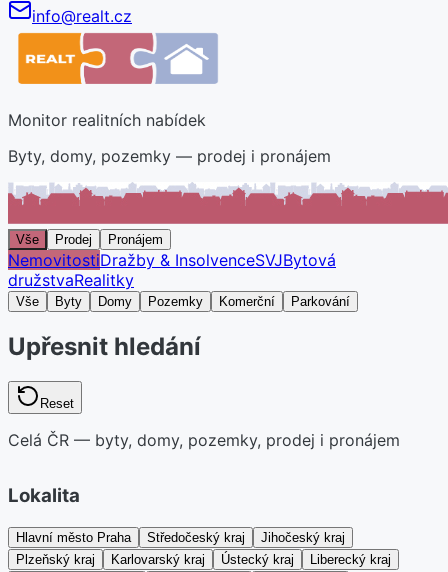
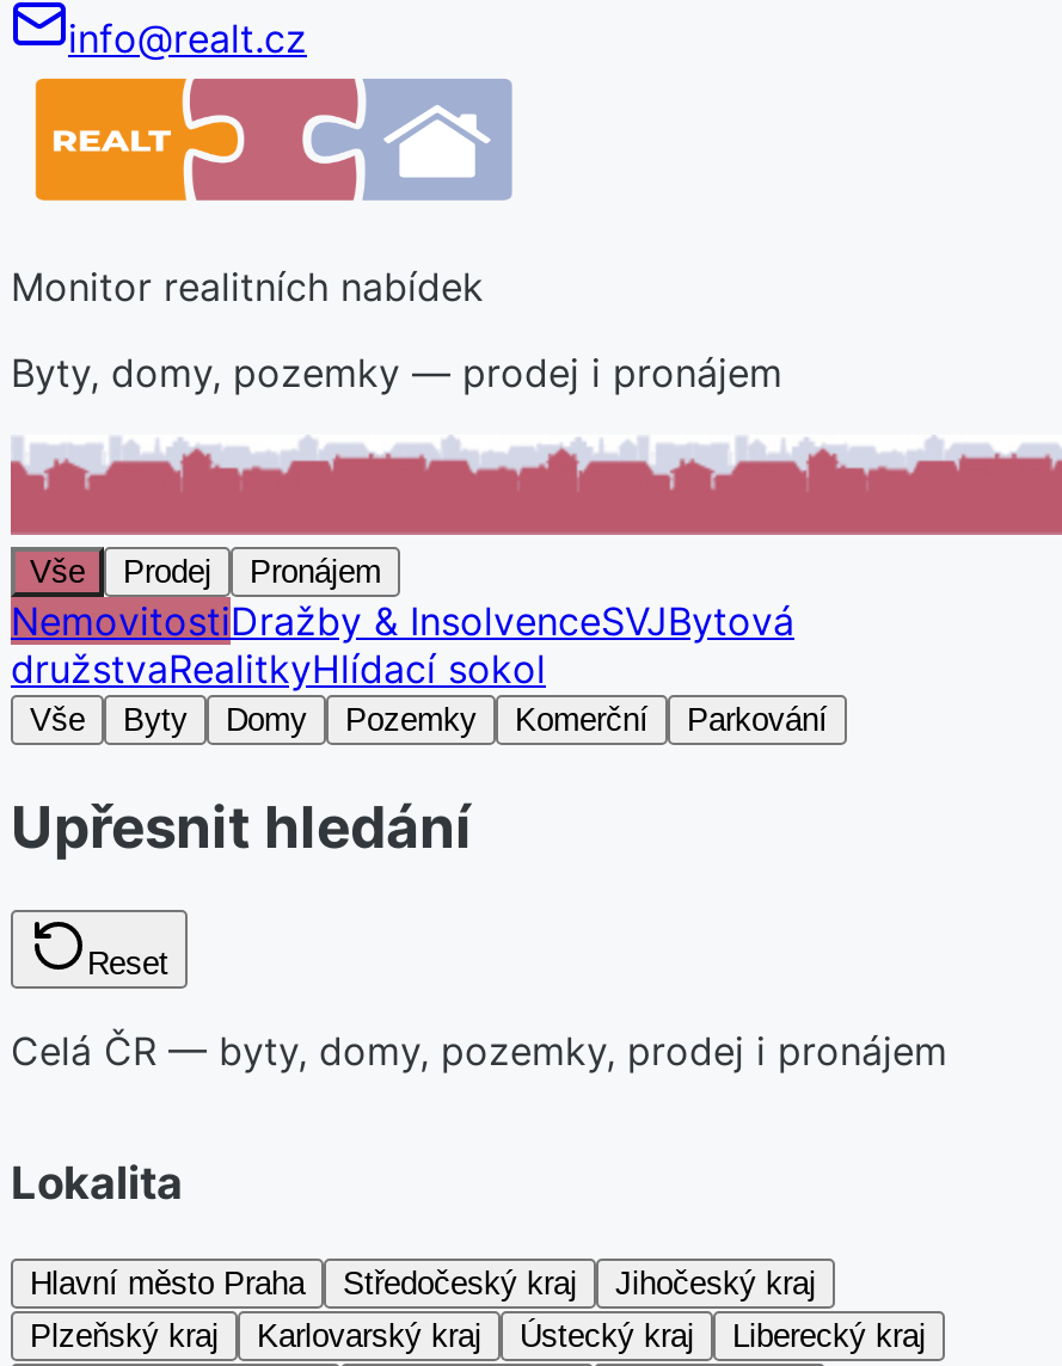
[8,270,134,290] družstvaRealitky -> [11,644,546,692] družstvaRealitkyHlídací sokol

